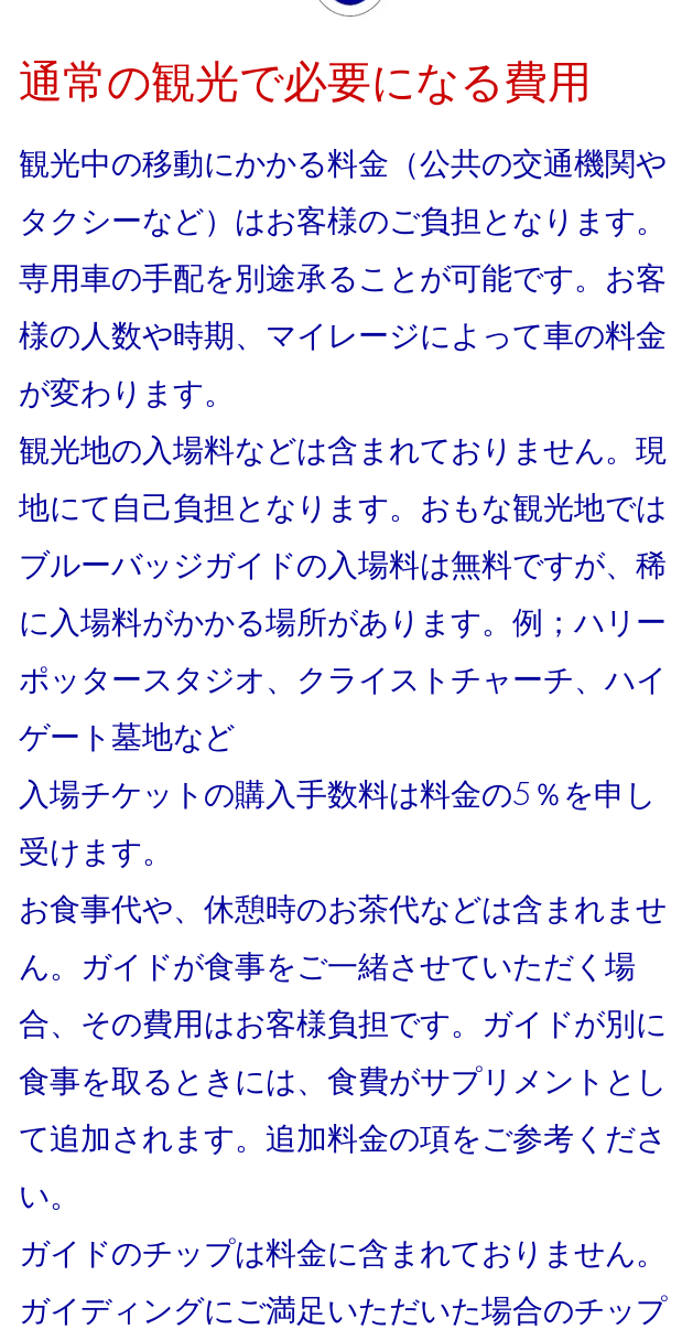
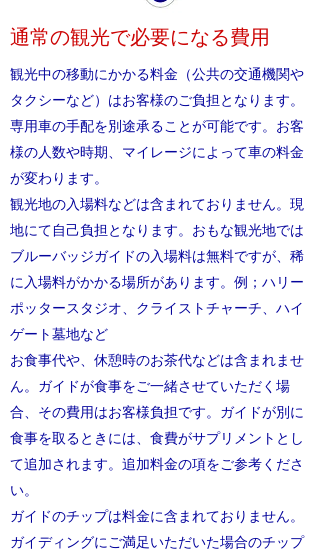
[19,772,656,871] 入場チケットの購入手数料は料金の5％を申し | 受けます。 -> none

